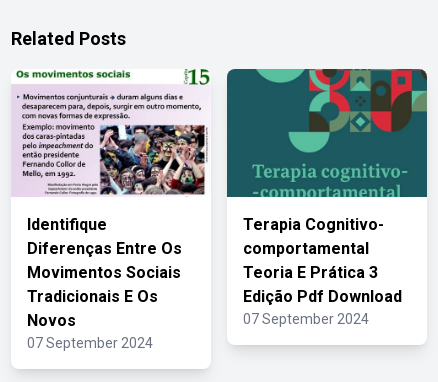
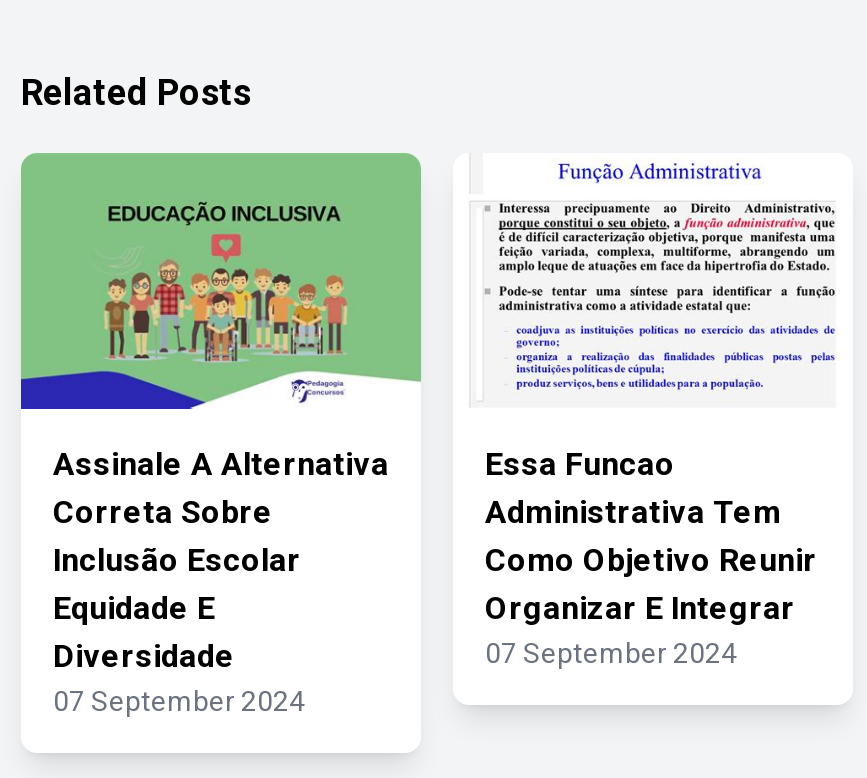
[11,69,211,330] [image] | Identifique | Diferenças Entre Os | Movimentos Sociais | Tradicionais E Os | Novos -> [19,151,423,675] [image] | Assinale A Alternativa | Correta Sobre | Inclusão Escolar | Equidade E | Diversidade
[226,68,428,306] [image] | Terapia Cognitivo- | comportamental | Teoria E Prática 3 | Edição Pdf Download -> [453,153,853,627] [image] | Essa Funcao | Administrativa Tem | Como Objetivo Reunir | Organizar E Integrar

